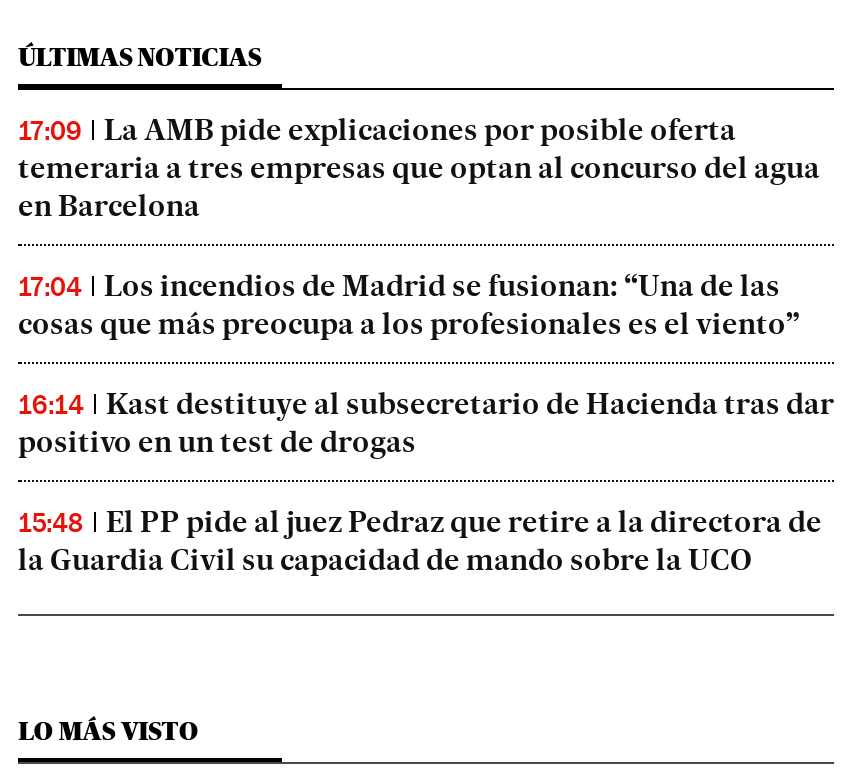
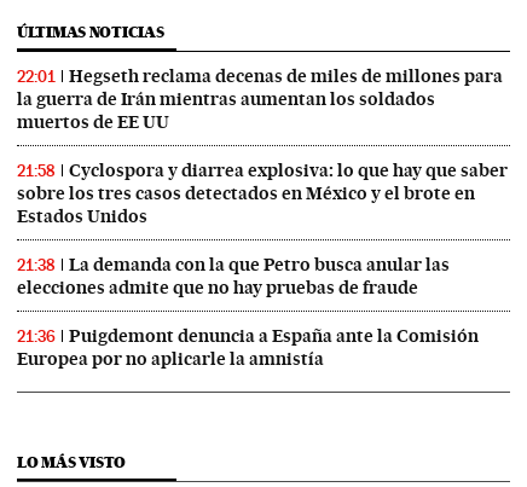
[18,111,820,223] 17:09 | La AMB pide explicaciones por posible oferta | temeraria a tres empresas que optan al concurso del agua | en Barcelona -> [17,65,503,132] 22:01 | Hegseth reclama decenas de miles de millones para | la guerra de Irán mientras aumentan los soldados | muertos de EE UU
[18,267,800,341] 17:04 | Los incendios de Madrid se fusionan: “Una de las | cosas que más preocupa a los profesionales es el viento” -> [17,159,508,227] 21:58 | Cyclospora y diarrea explosiva: lo que hay que saber | sobre los tres casos detectados en México y el brote en | Estados Unidos
[18,385,834,459] 16:14 | Kast destituye al subsecretario de Hacienda tras dar | positivo en un test de drogas -> [17,253,450,298] 21:38 | La demanda con la que Petro busca anular las | elecciones admite que no hay pruebas de fraude
[18,503,822,577] 15:48 | El PP pide al juez Pedraz que retire a la directora de | la Guardia Civil su capacidad de mando sobre la UCO -> [17,324,479,369] 21:36 | Puigdemont denuncia a España ante la Comisión | Europea por no aplicarle la amnistía

